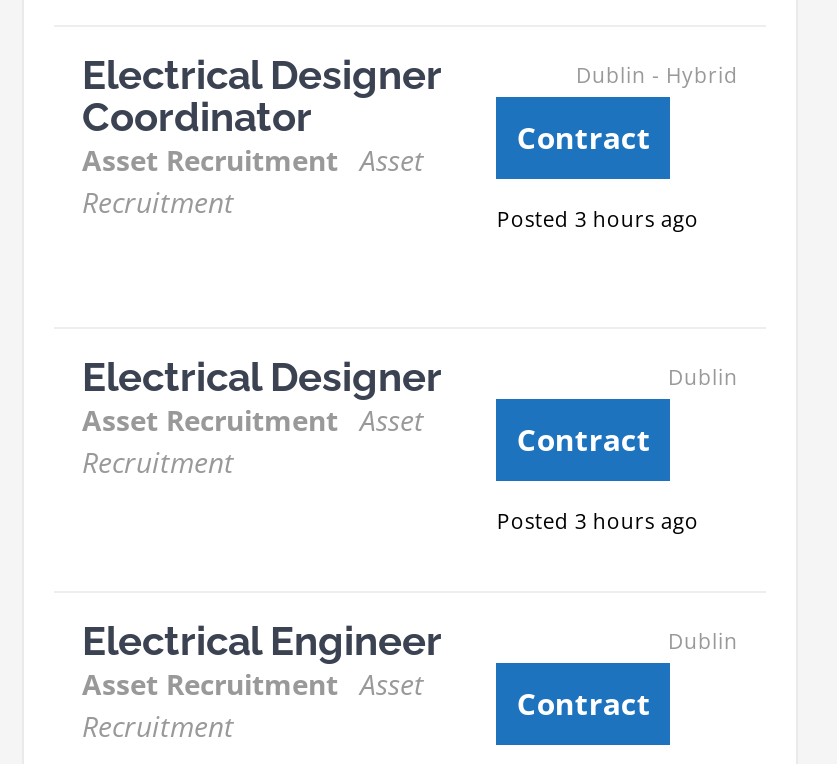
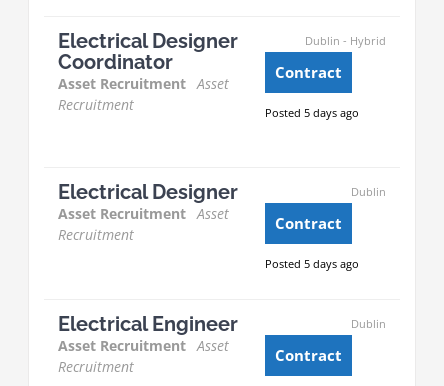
[497,205,699,233] Posted 3 hours ago -> [265,106,359,120] Posted 5 days ago
[497,507,699,535] Posted 3 hours ago -> [265,257,359,271] Posted 5 days ago

